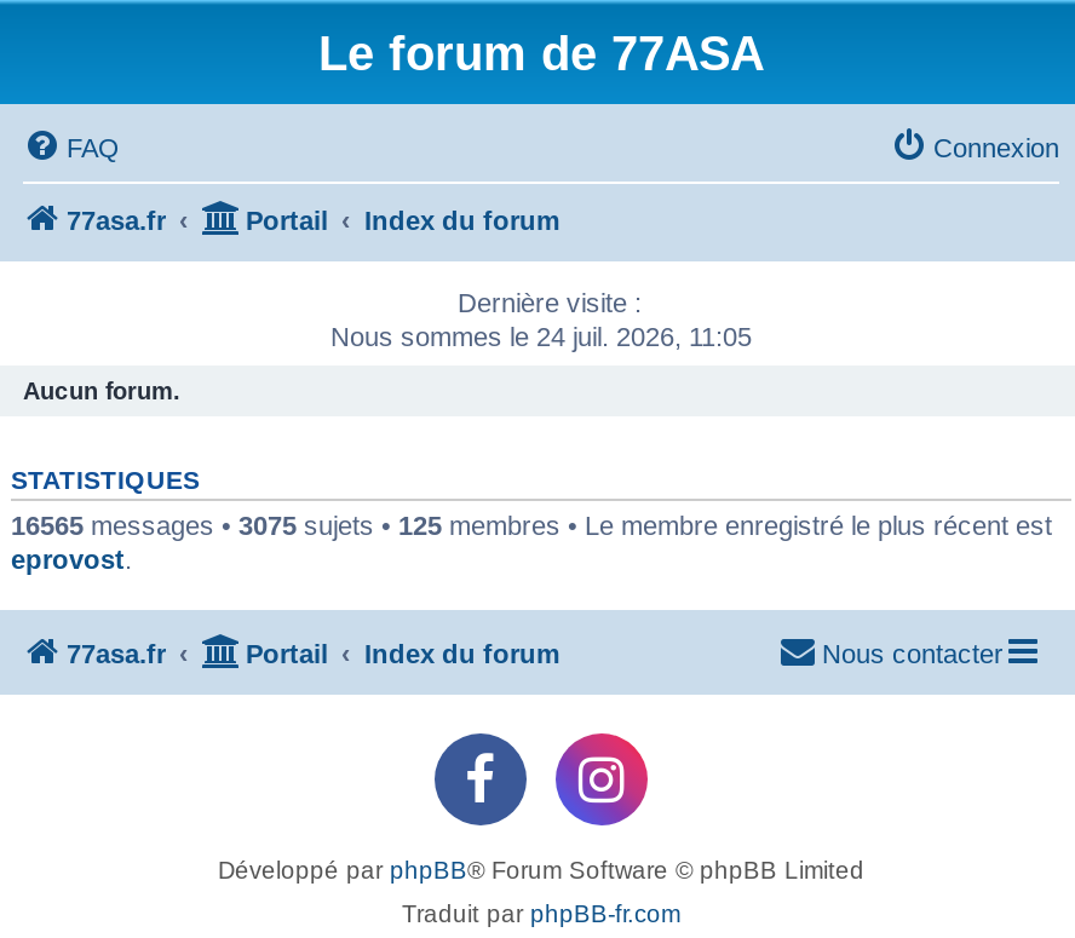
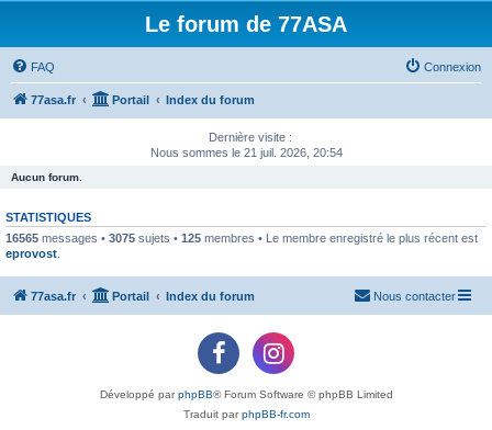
[330,322,752,351] Nous sommes le 24 juil. 2026, 11:05 -> [150,146,342,159] Nous sommes le 21 juil. 2026, 20:54

